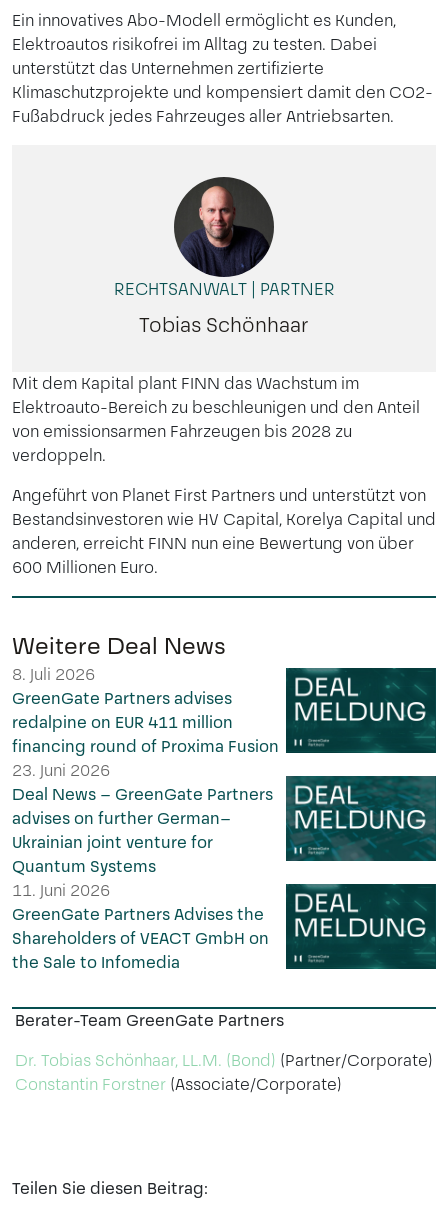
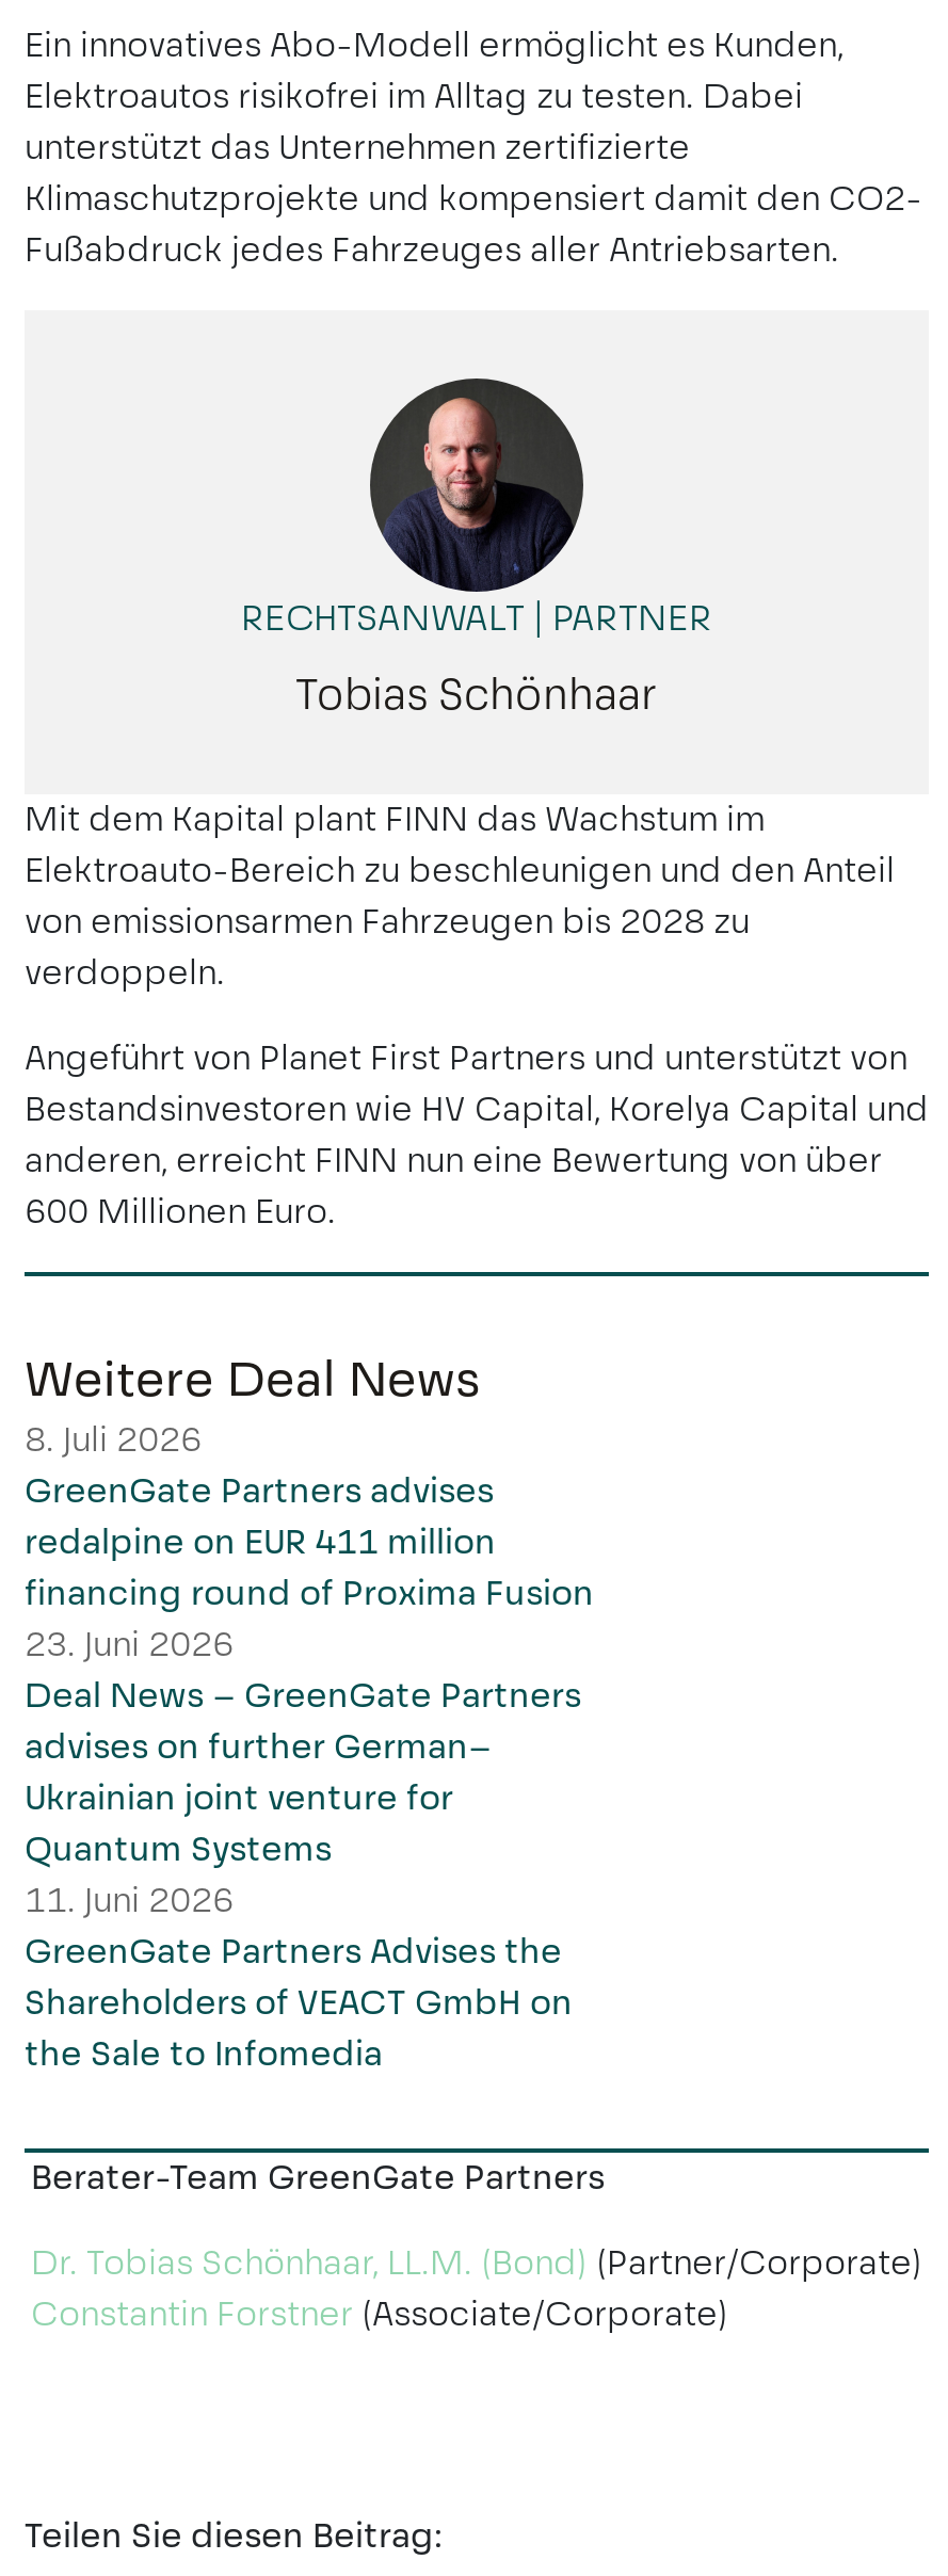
[285,667,437,754] [image] -> none
[285,775,437,862] [image] -> none
[285,883,437,970] [image] -> none

